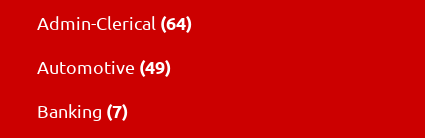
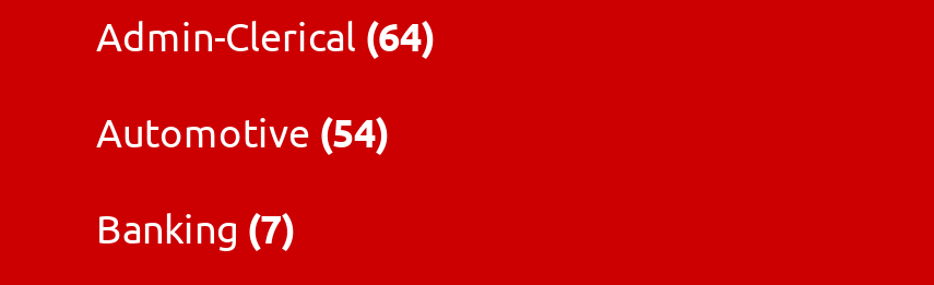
[37,55,171,78] Automotive (49) -> [96,106,389,156] Automotive (54)

